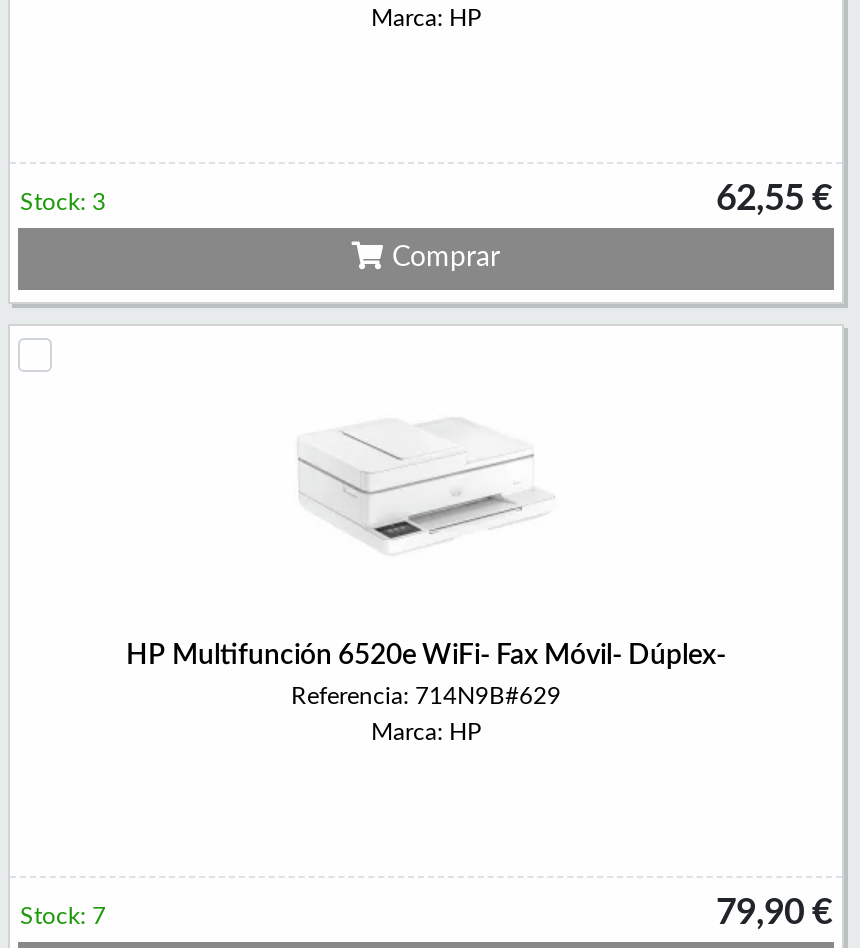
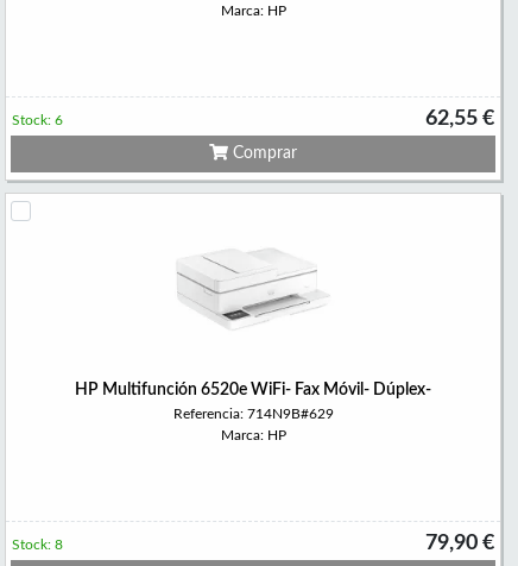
[20,190,106,214] Stock: 3 -> [12,113,63,127] Stock: 6
[20,904,106,928] Stock: 7 -> [12,537,63,552] Stock: 8

